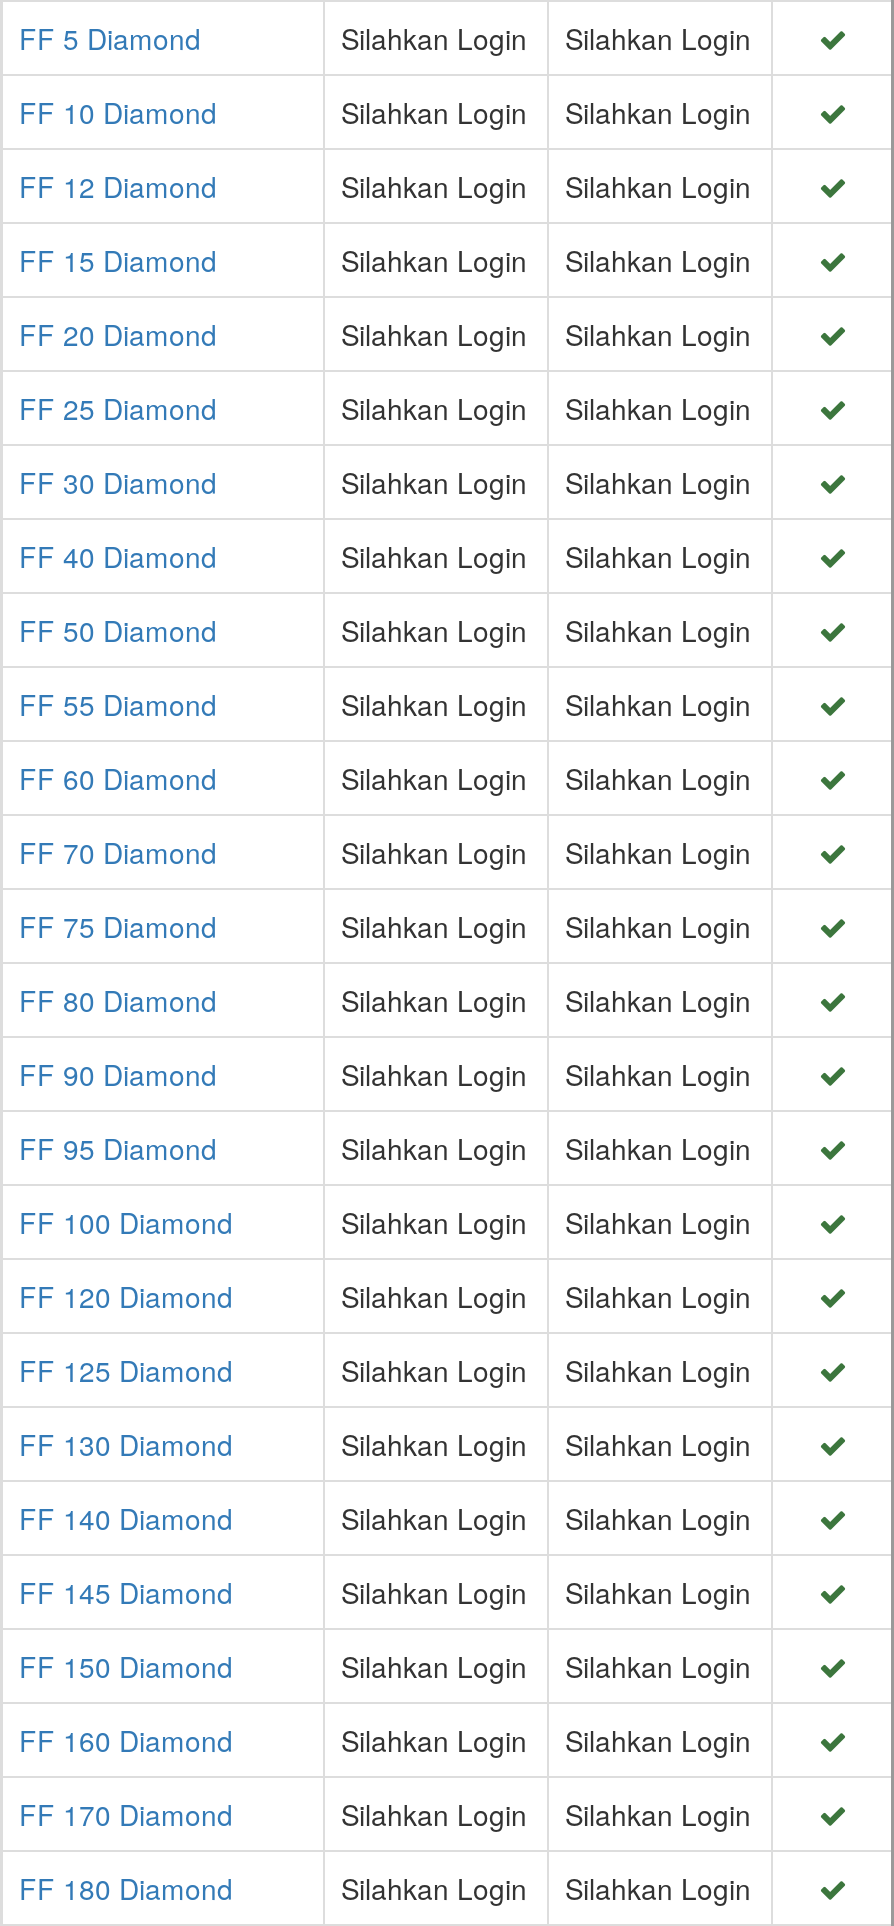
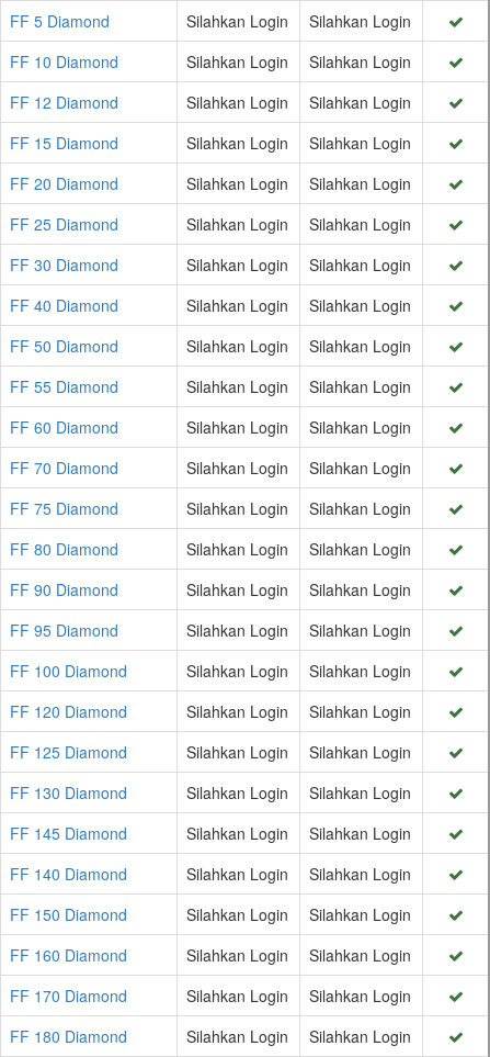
[19,1498,233,1538] FF 140 Diamond -> [10,822,127,844] FF 145 Diamond
[19,1572,233,1612] FF 145 Diamond -> [10,863,127,885] FF 140 Diamond

